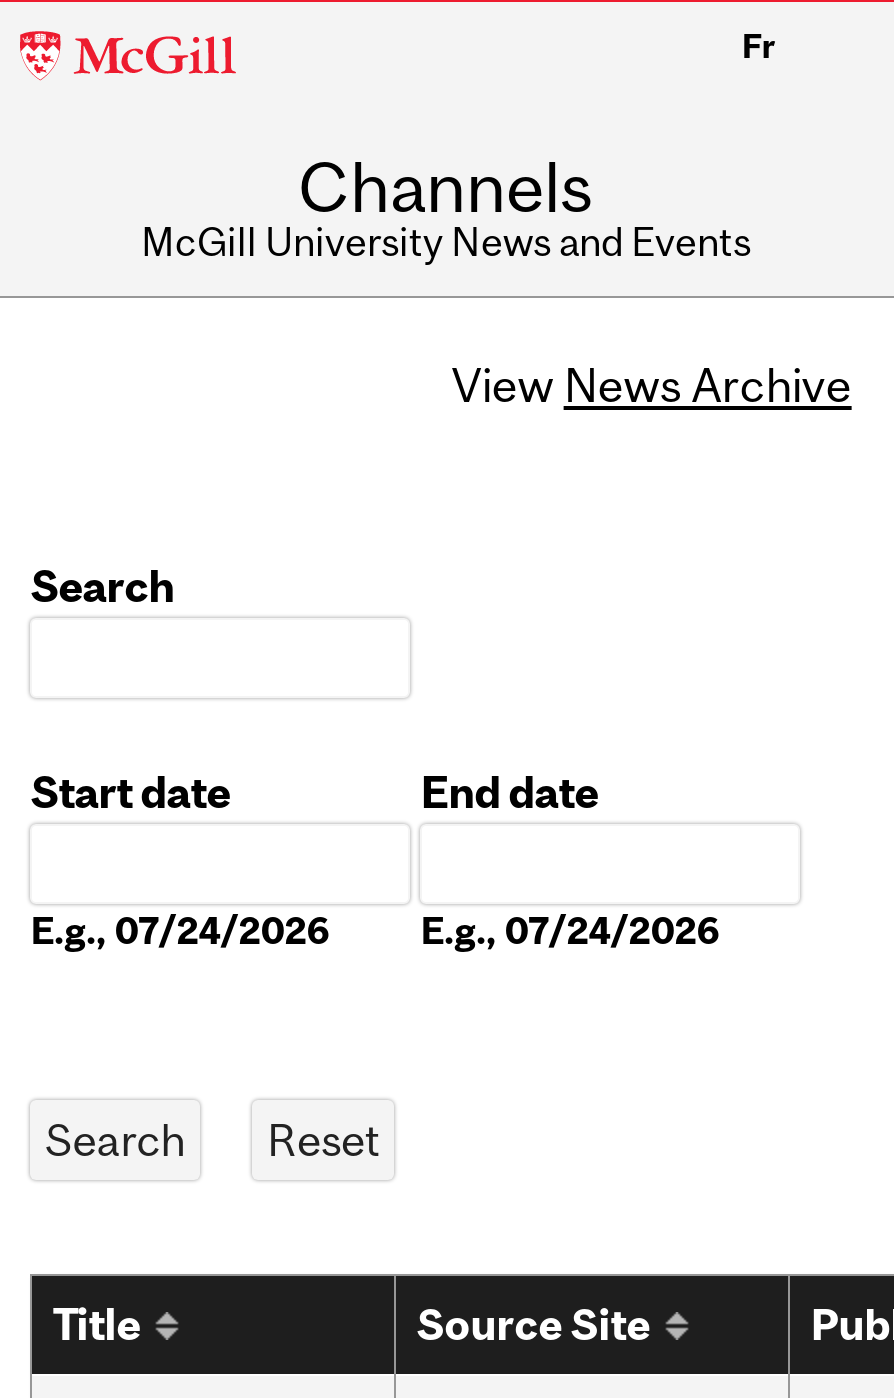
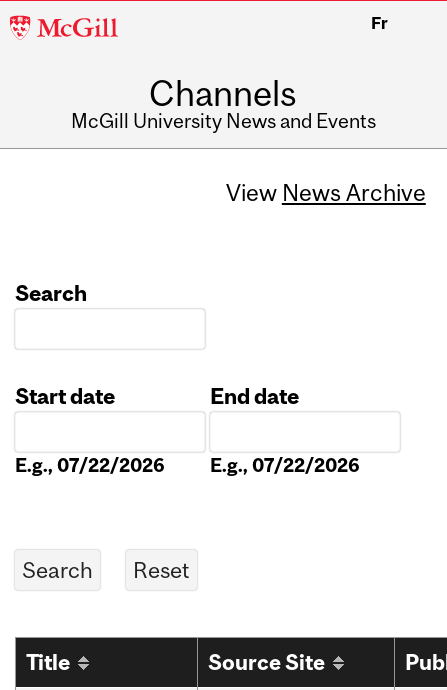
[30,909,330,953] E.g., 07/24/2026 -> [15,454,165,476] E.g., 07/22/2026
[420,909,720,953] E.g., 07/24/2026 -> [210,454,360,476] E.g., 07/22/2026

